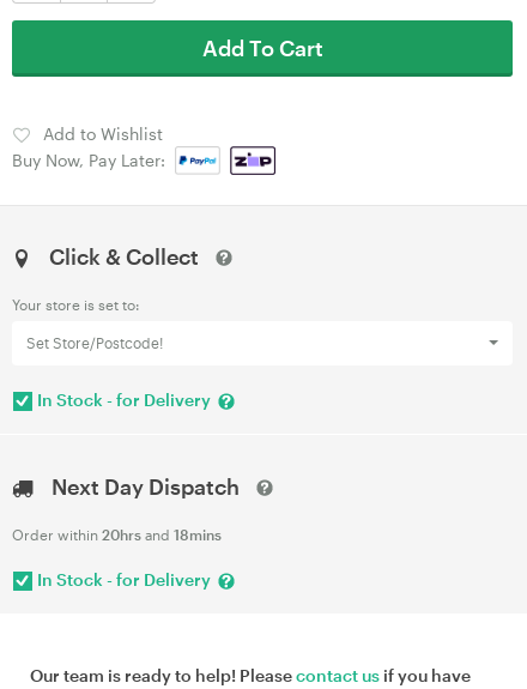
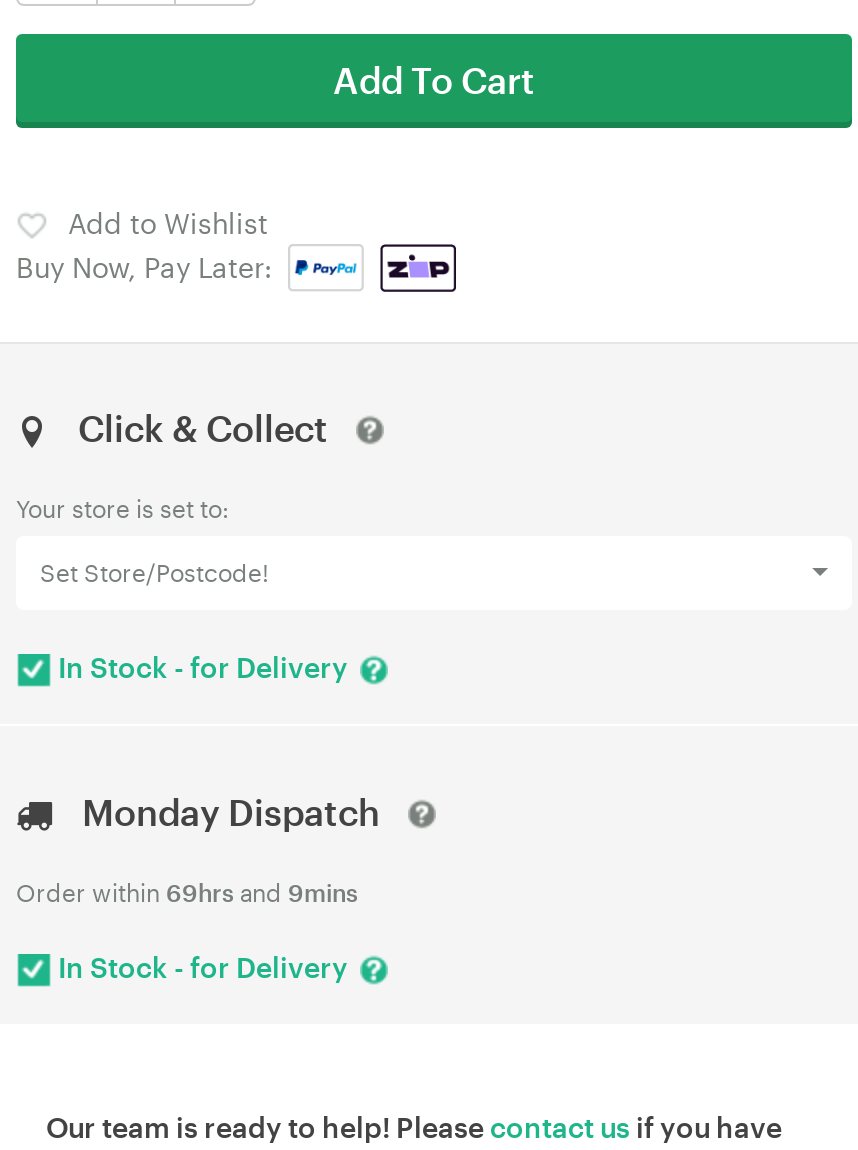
[52,473,240,500] Next Day Dispatch -> [82,790,380,834] Monday Dispatch
[12,526,222,543] Order within 20hrs and 18mins -> [16,878,358,906] Order within 69hrs and 9mins

